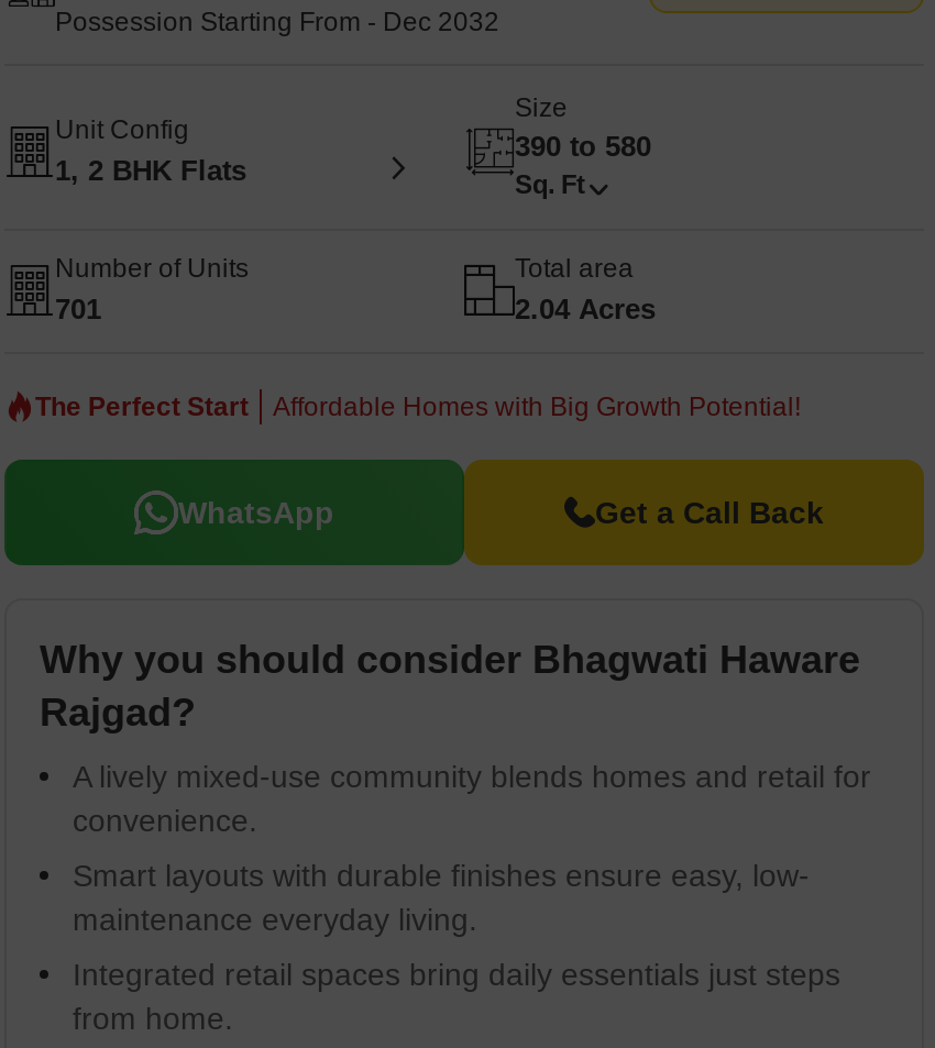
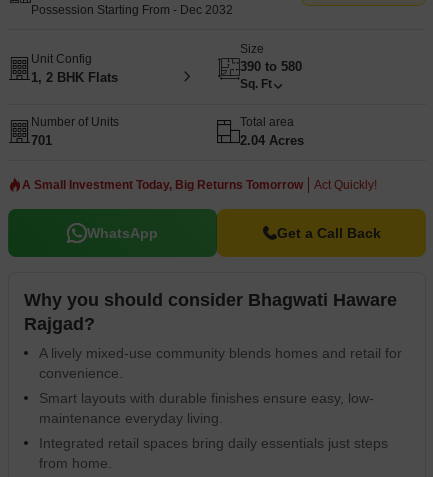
[35,391,801,422] The Perfect Start | Affordable Homes with Big Growth Potential! -> [22,178,377,192] A Small Investment Today, Big Returns Tomorrow | Act Quickly!

